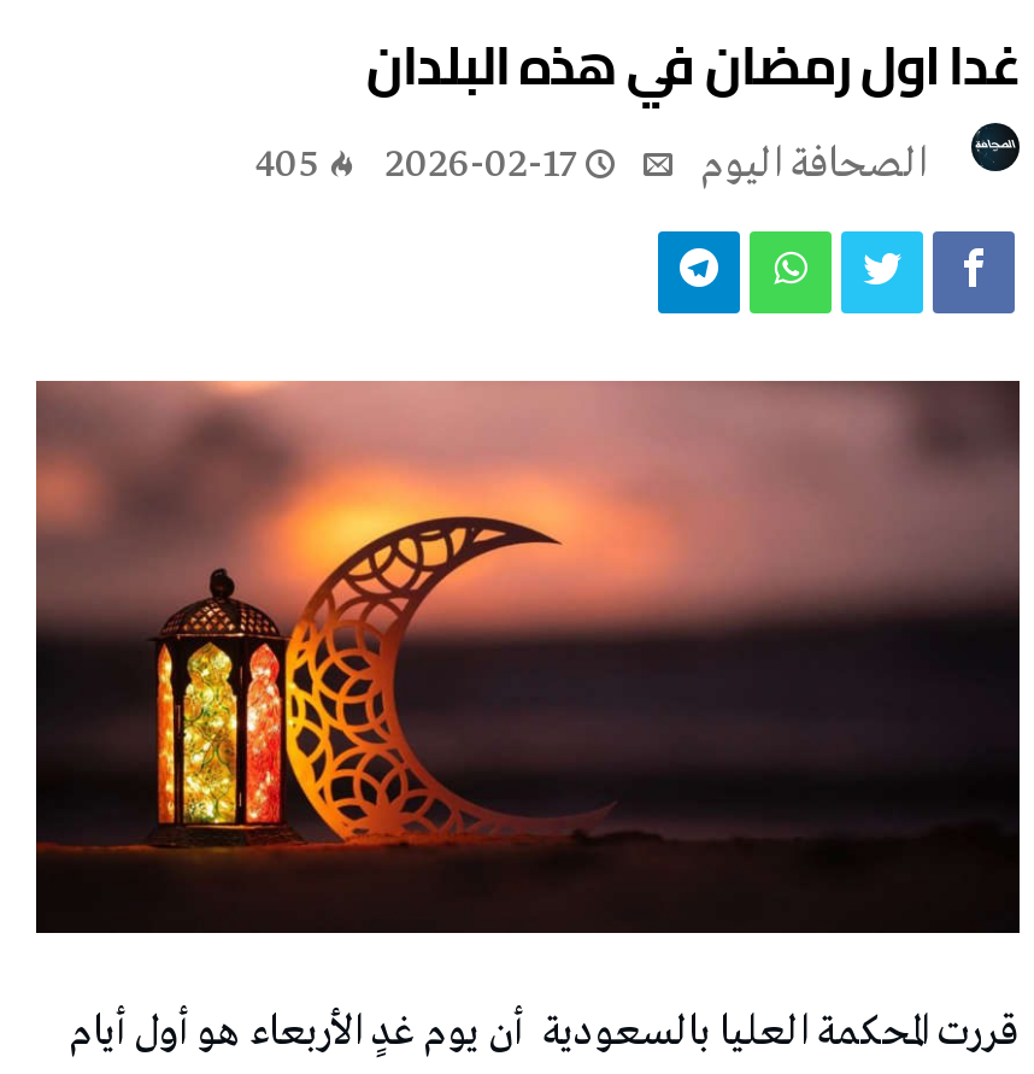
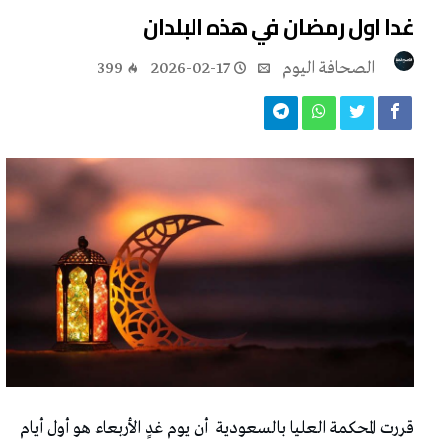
[255,140,576,190] 405 2026-02-17 -> [97,58,230,79] 399 2026-02-17

